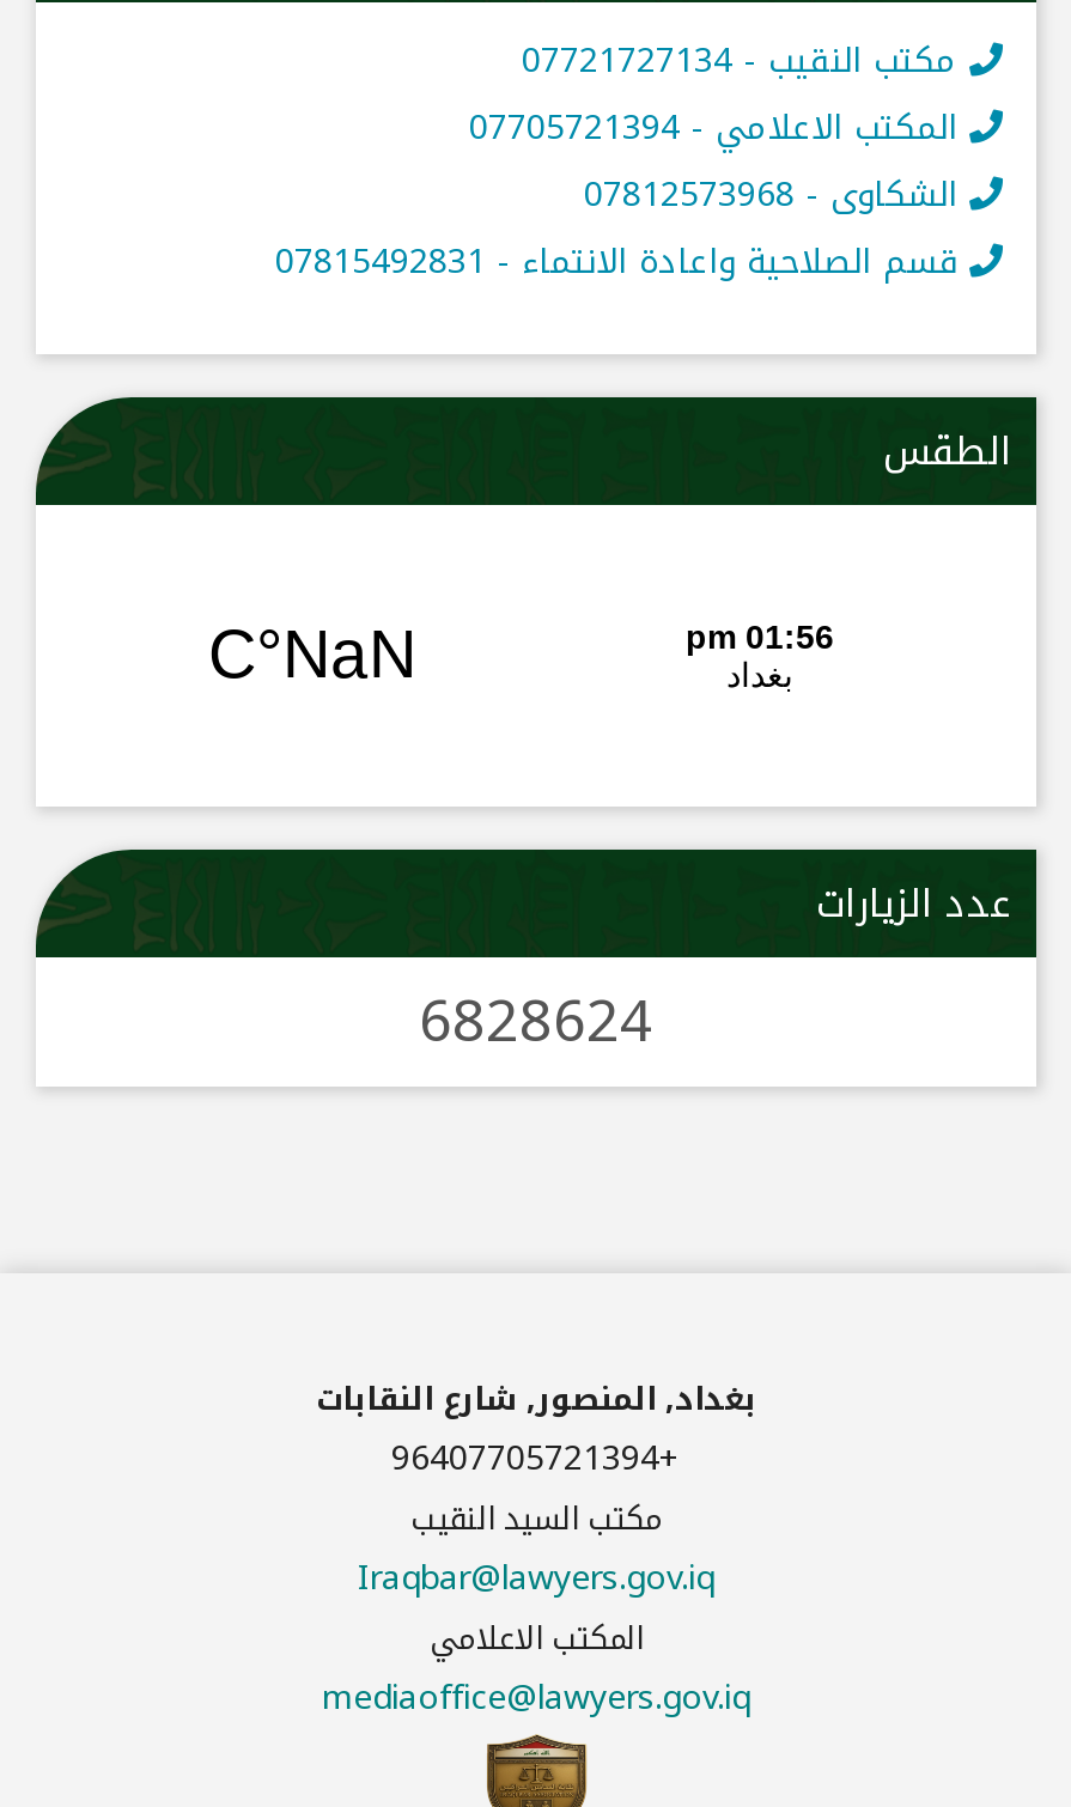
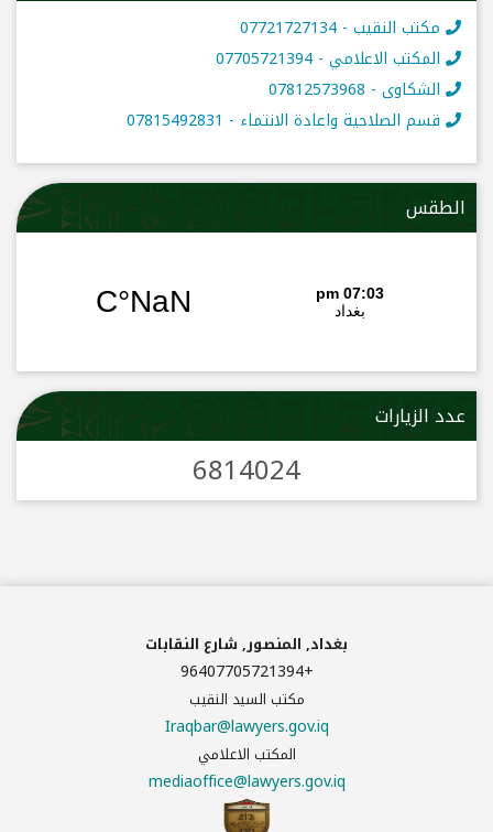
[419,968,653,1078] 6828624 -> [193,446,300,496] 6814024

